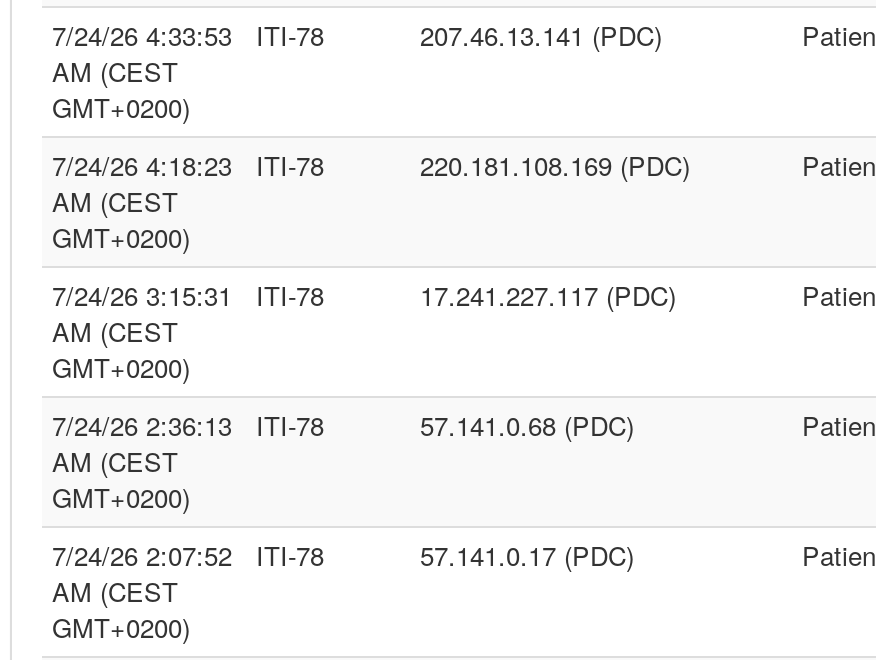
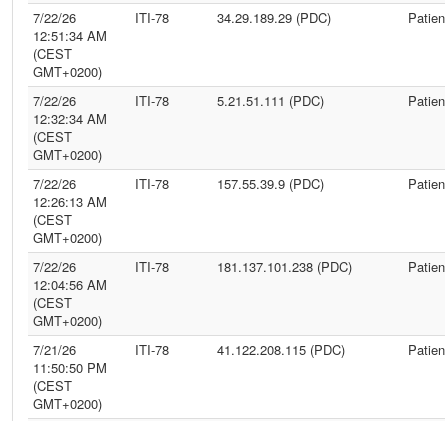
[52,16,232,90] 7/24/26 4:33:53 | AM (CEST -> [33,8,107,63] 7/22/26 | 12:51:34 AM | (CEST
[420,16,662,54] 207.46.13.141 (PDC) -> [217,8,331,27] 34.29.189.29 (PDC)
[52,146,232,220] 7/24/26 4:18:23 | AM (CEST -> [33,91,107,146] 7/22/26 | 12:32:34 AM | (CEST
[420,146,690,184] 220.181.108.169 (PDC) -> [217,91,324,110] 5.21.51.111 (PDC)
[52,276,232,350] 7/24/26 3:15:31 | AM (CEST -> [33,174,107,229] 7/22/26 | 12:26:13 AM | (CEST
[420,276,676,314] 17.241.227.117 (PDC) -> [217,174,324,193] 157.55.39.9 (PDC)
[52,406,232,480] 7/24/26 2:36:13 | AM (CEST -> [33,257,107,312] 7/22/26 | 12:04:56 AM | (CEST
[420,406,634,444] 57.141.0.68 (PDC) -> [217,257,352,276] 181.137.101.238 (PDC)
[52,536,232,610] 7/24/26 2:07:52 | AM (CEST -> [33,340,107,395] 7/21/26 | 11:50:50 PM | (CEST
[420,536,634,574] 57.141.0.17 (PDC) -> [217,340,345,359] 41.122.208.115 (PDC)

